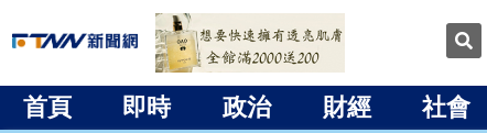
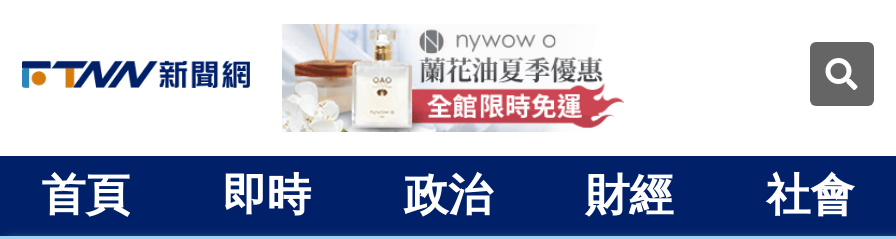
[155,13,344,74] [image] -> [284,26,622,132] [image]

